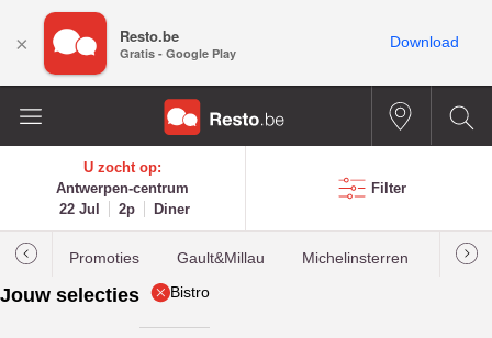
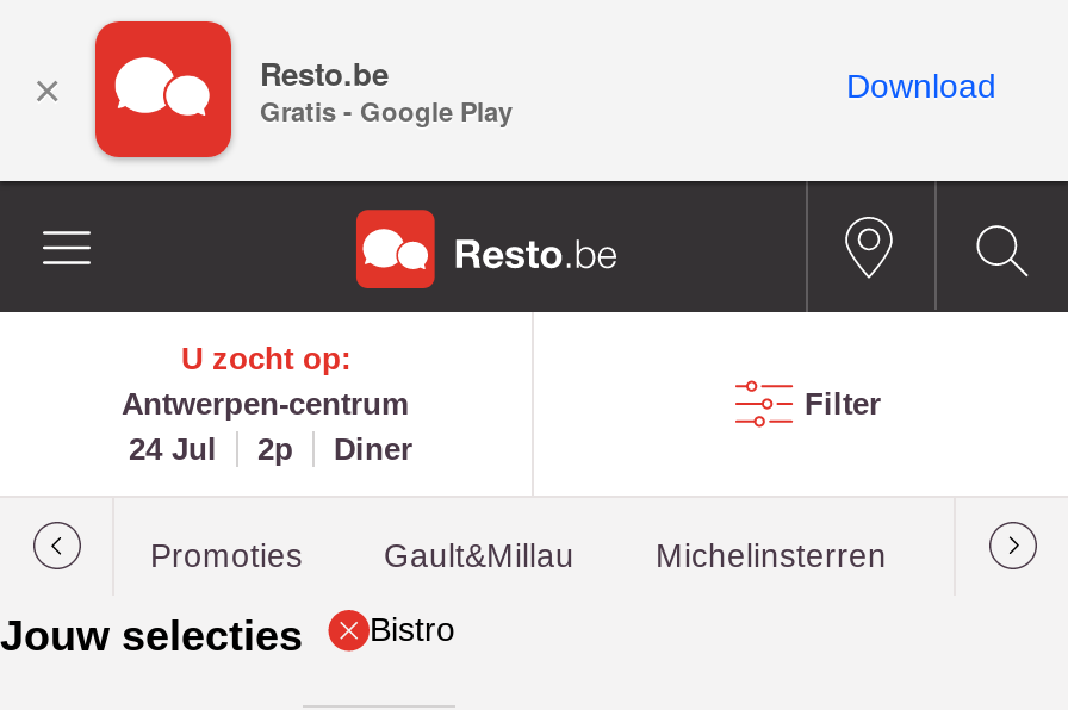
[59,201,190,217] 22 Jul 2p Diner -> [129,431,412,467] 24 Jul 2p Diner

